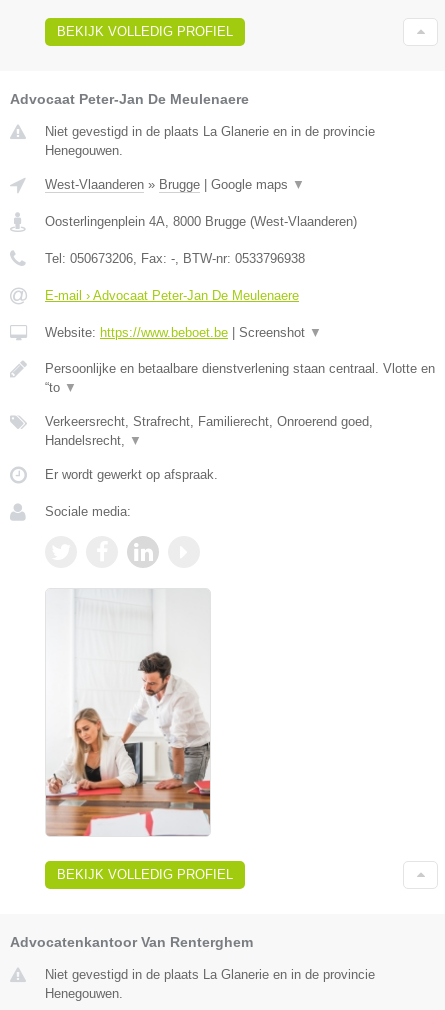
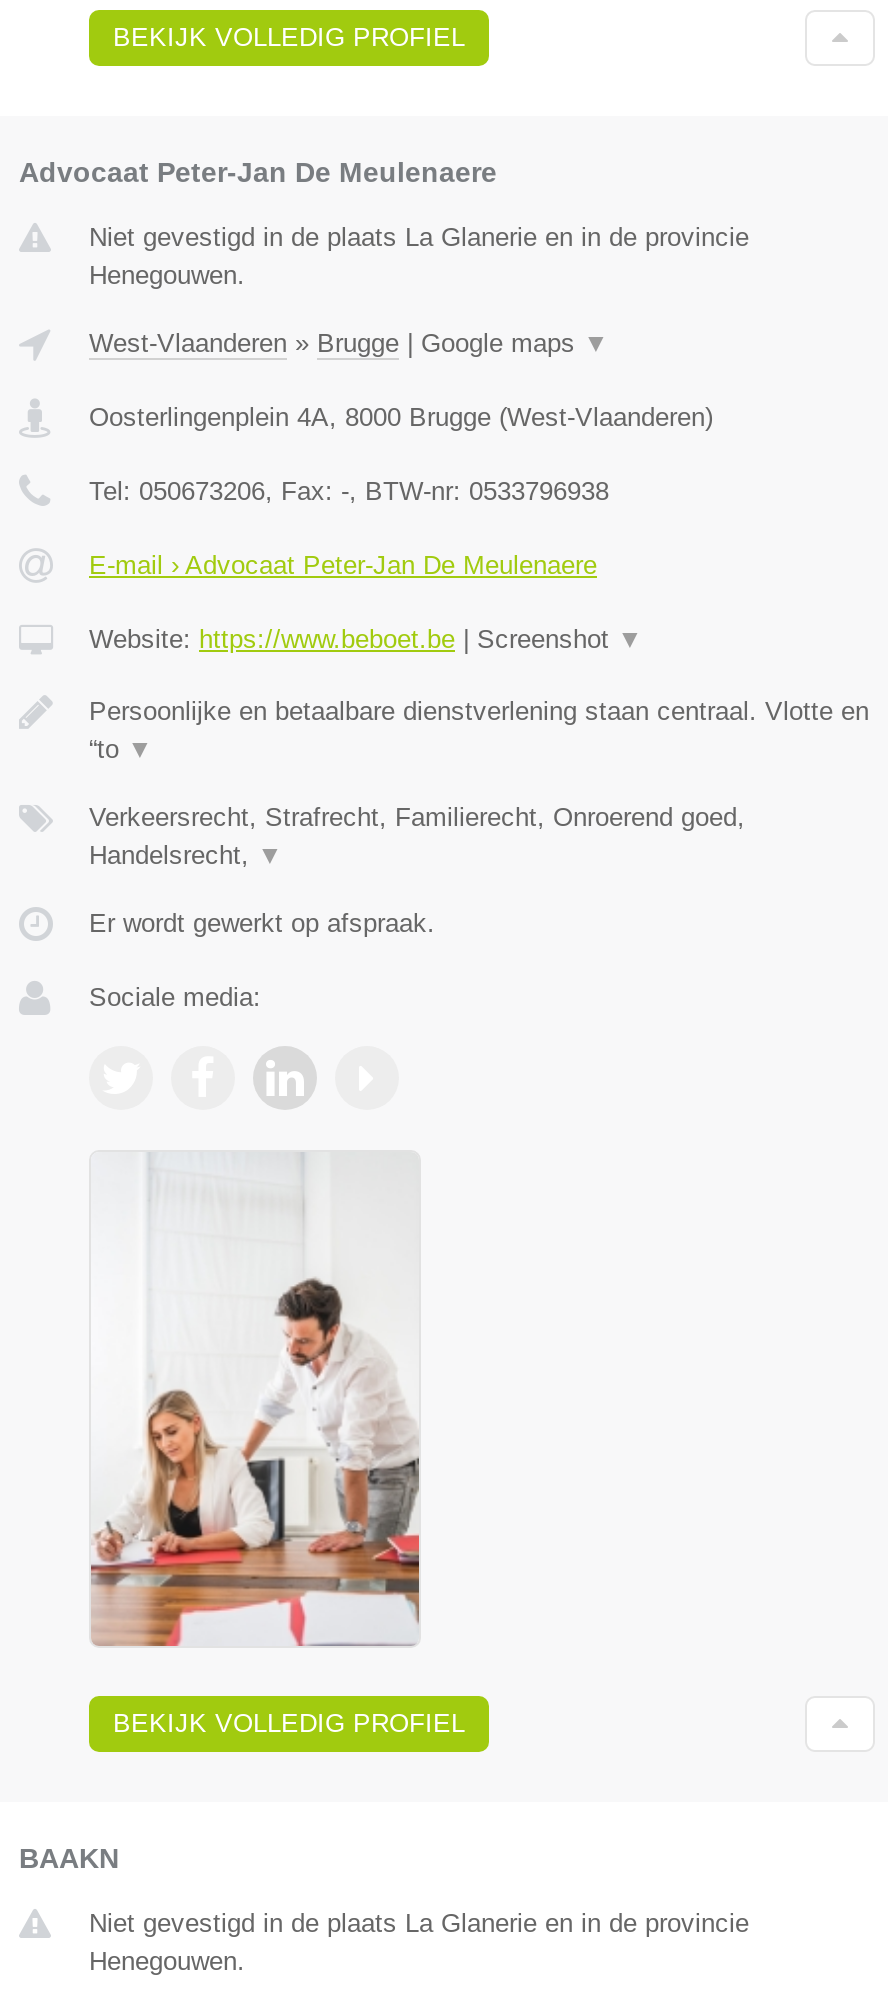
[10,934,253,950] Advocatenkantoor Van Renterghem -> [19,1842,119,1874] BAAKN

